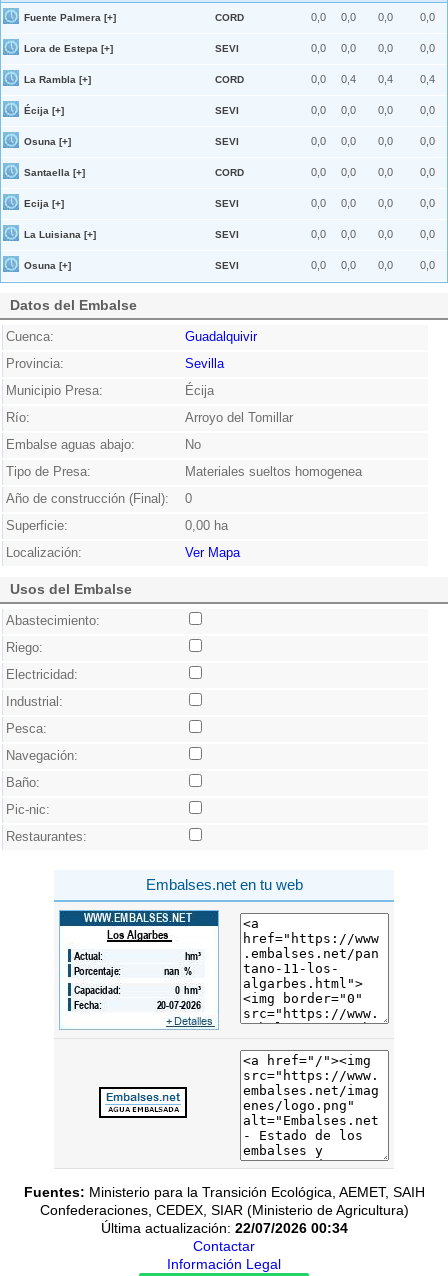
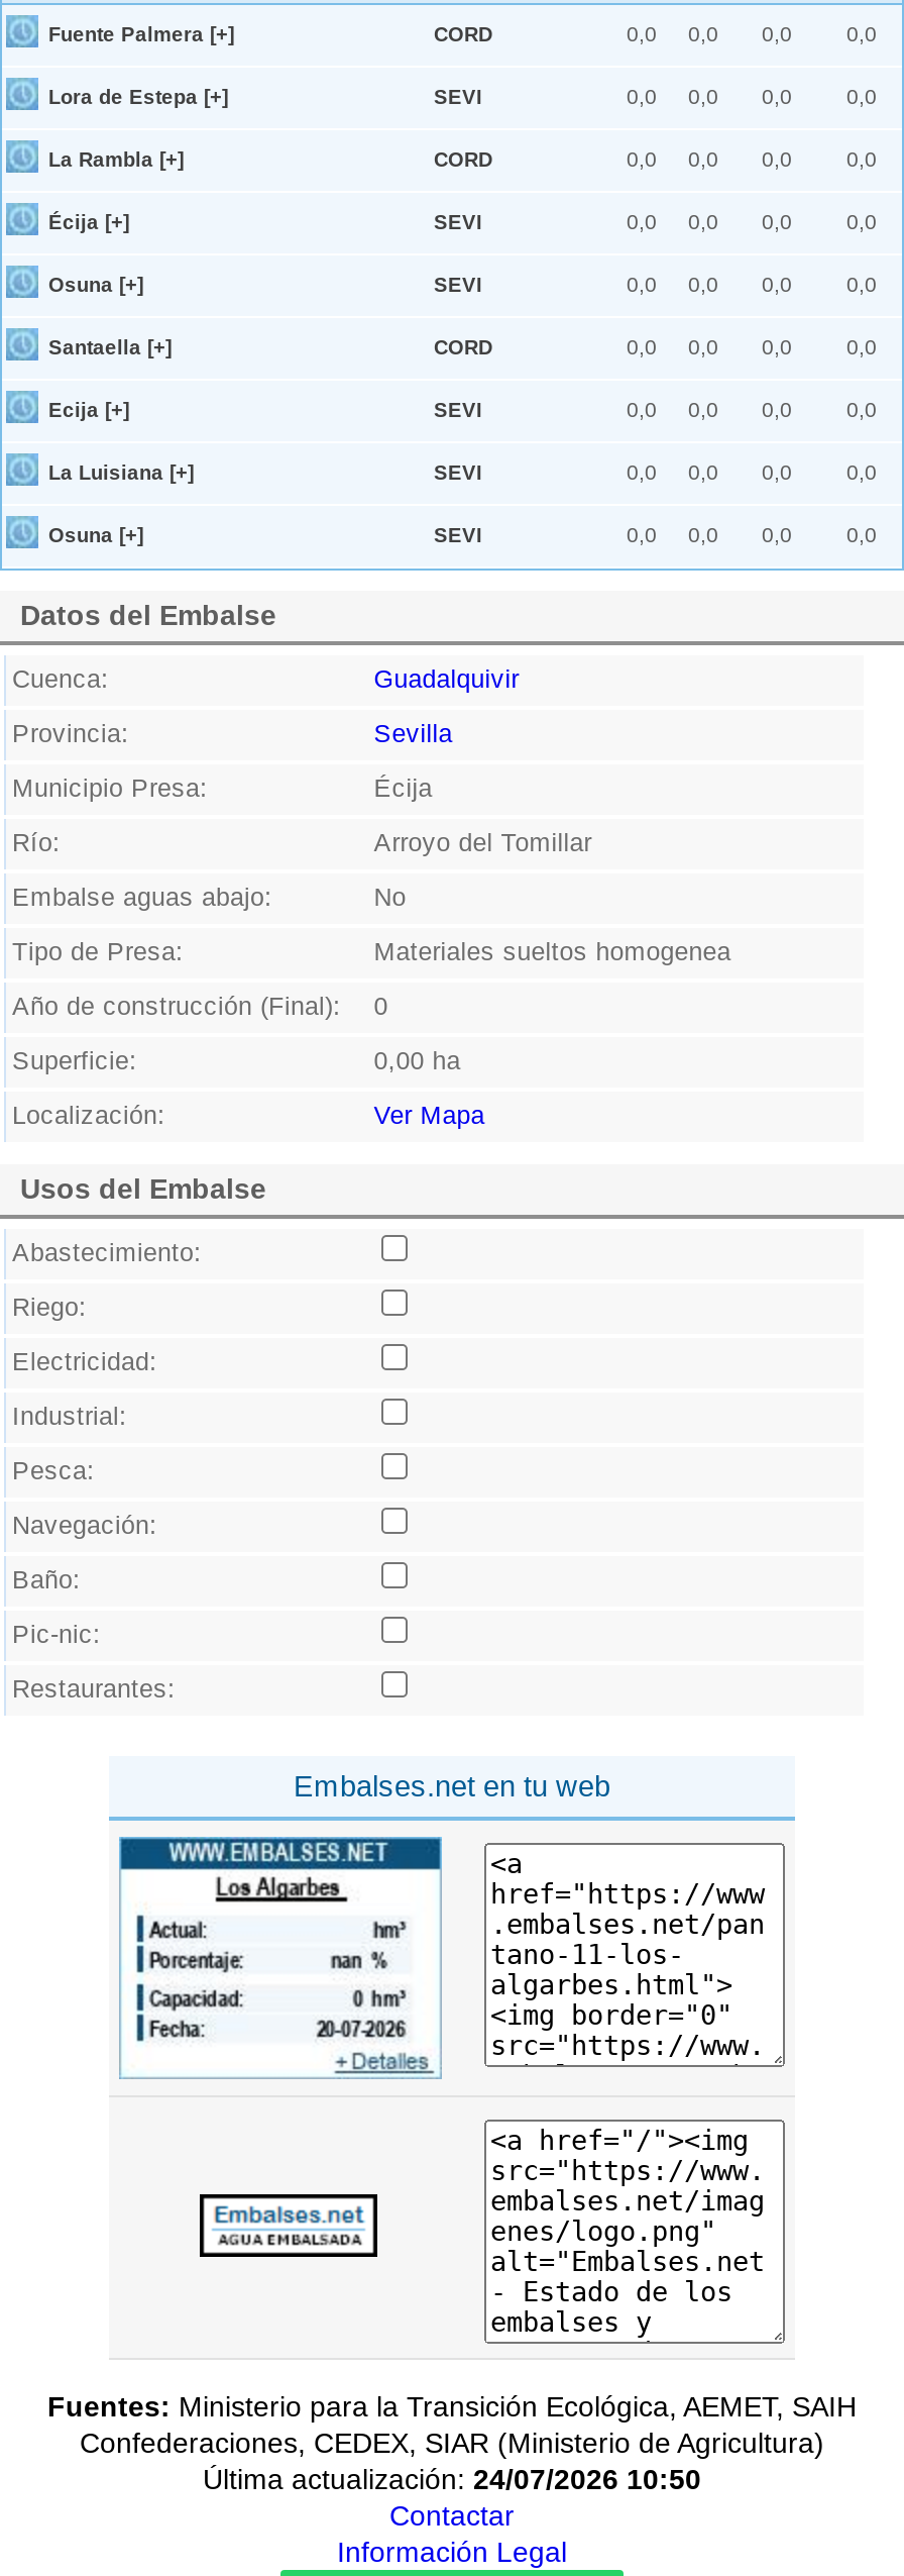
[341,73,356,85] 0,4 -> [688,146,718,171] 0,0
[377,73,392,85] 0,4 -> [762,146,792,171] 0,0
[419,73,434,85] 0,4 -> [846,146,877,171] 0,0
[100,1220,347,1236] Última actualización: 22/07/2026 00:34 -> [203,2463,701,2495] Última actualización: 24/07/2026 10:50

